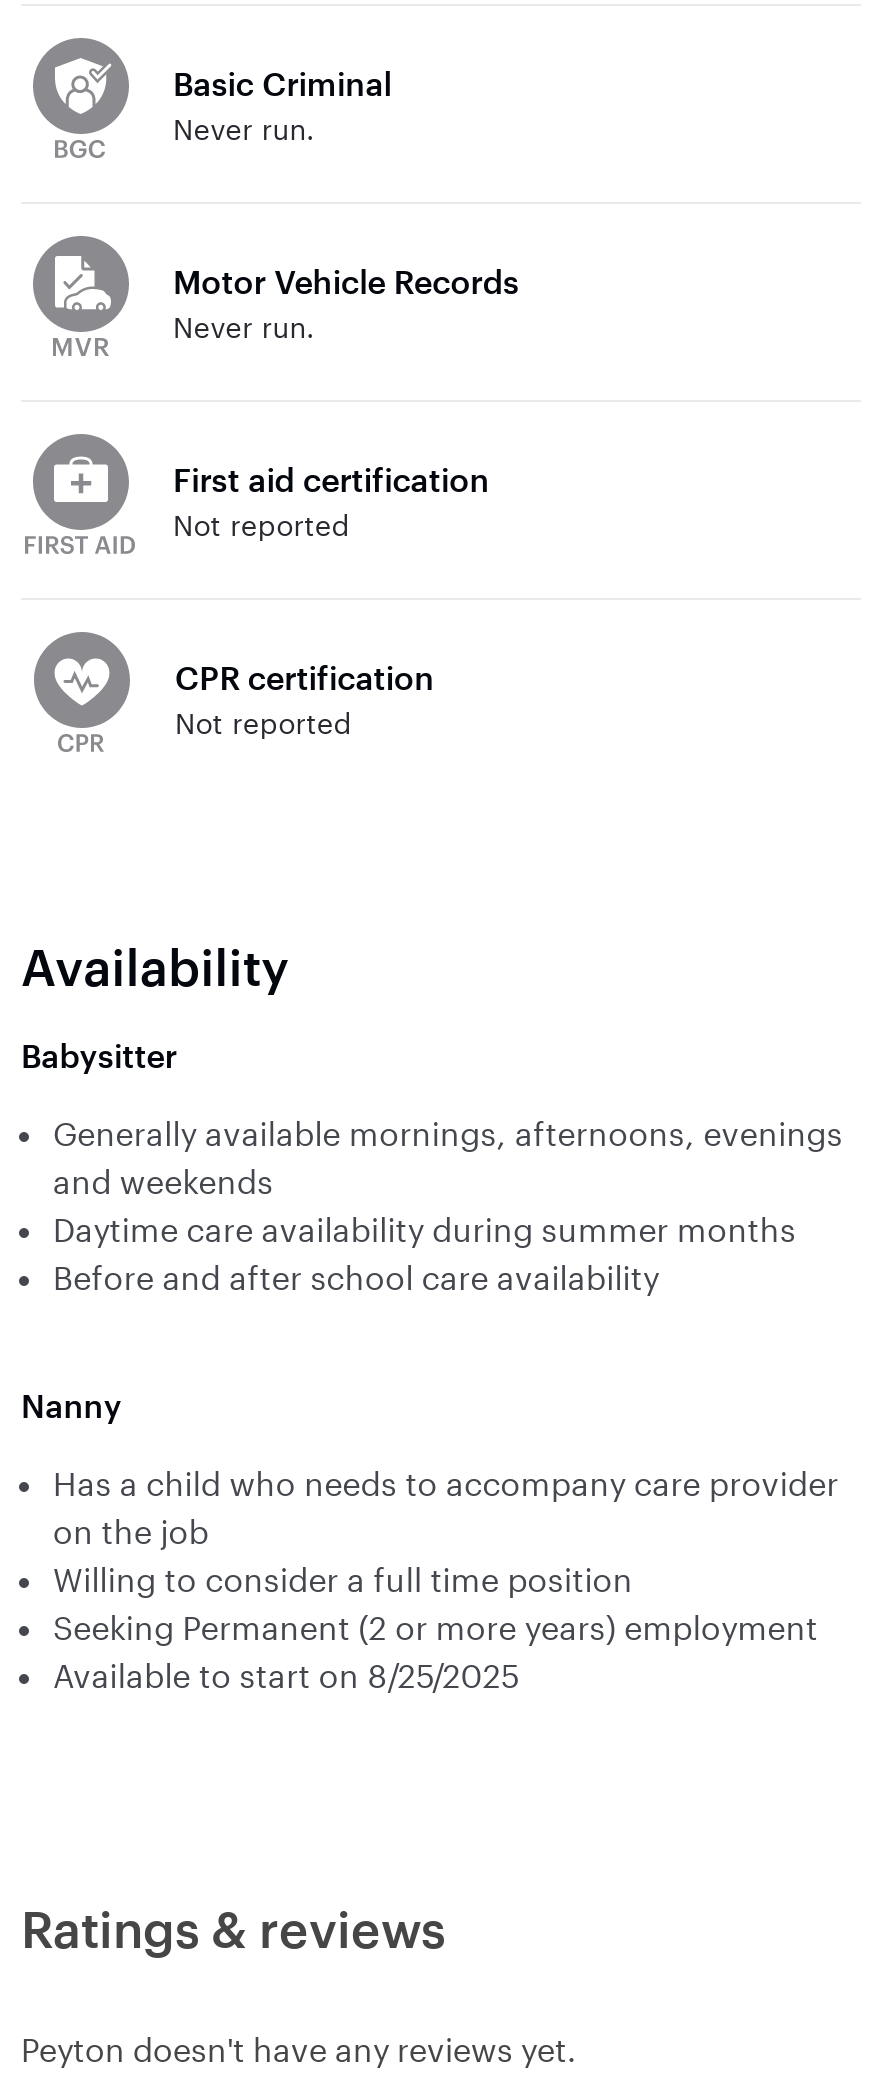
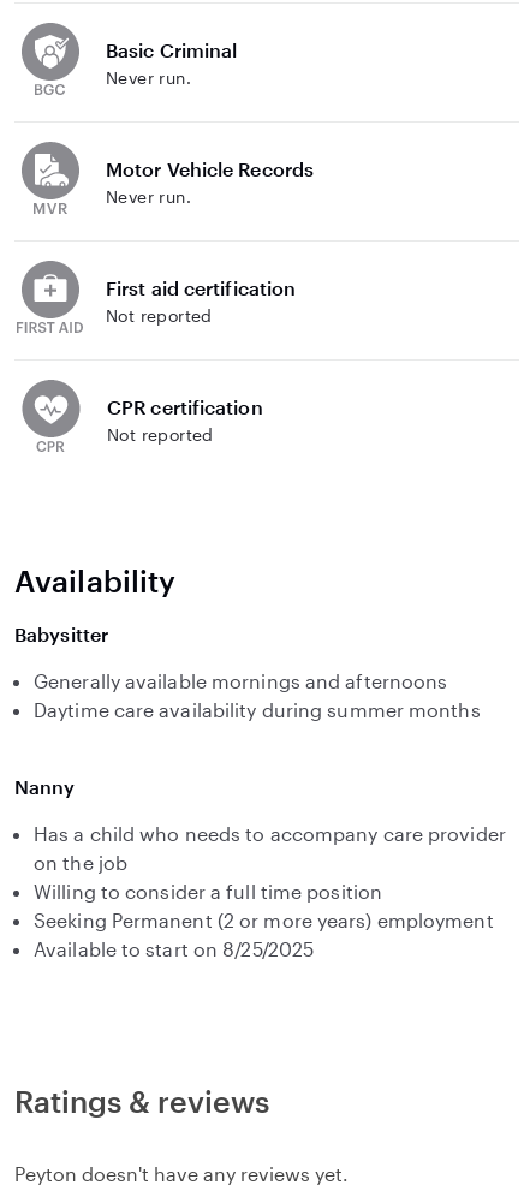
[53,1114,843,1200] Generally available mornings, afternoons, evenings | and weekends -> [34,669,447,692] Generally available mornings and afternoons
[53,1258,659,1296] Before and after school care availability -> none

